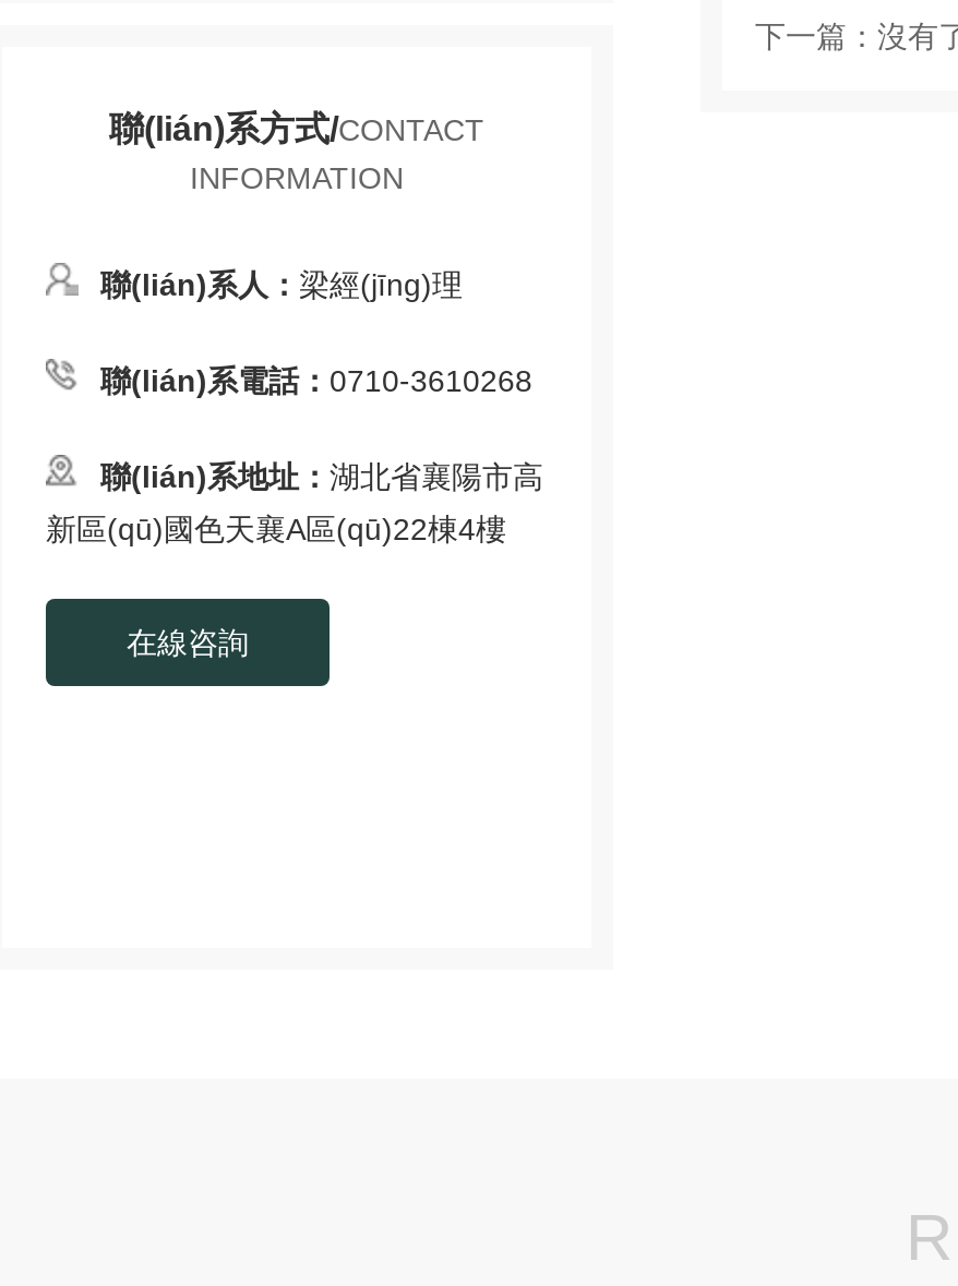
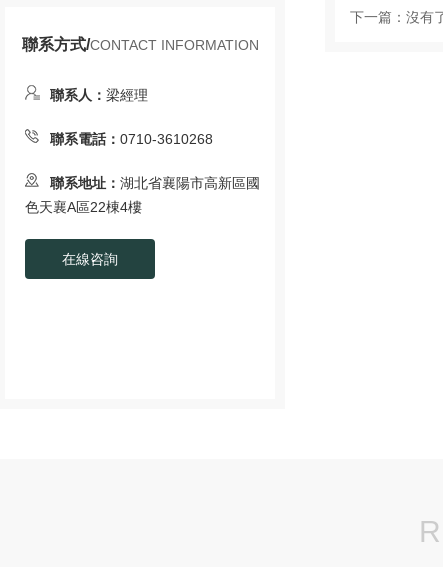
[109,111,484,196] 聯(lián)系方式/CONTACT | INFORMATION -> [21,36,258,53] 聯系方式/CONTACT INFORMATION
[100,268,463,303] 聯(lián)系人：梁經(jīng)理 -> [50,87,148,103] 聯系人：梁經理
[100,364,532,399] 聯(lián)系電話：0710-3610268 -> [50,131,213,147] 聯系電話：0710-3610268
[100,460,543,495] 聯(lián)系地址：湖北省襄陽市高 -> [50,175,260,191] 聯系地址：湖北省襄陽市高新區國
[46,512,506,547] 新區(qū)國色天襄A區(qū)22棟4樓 -> [25,199,142,215] 色天襄A區22棟4樓

